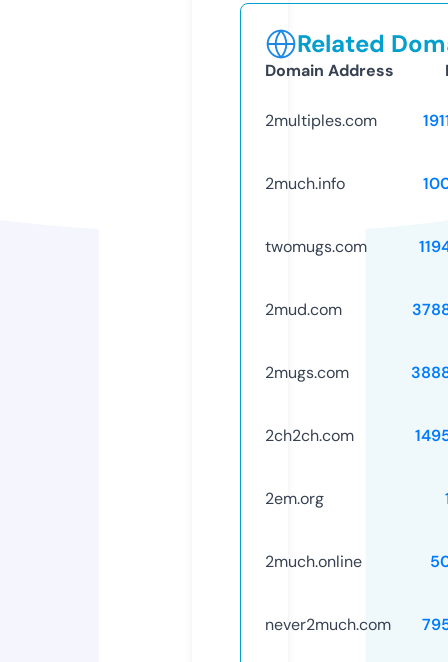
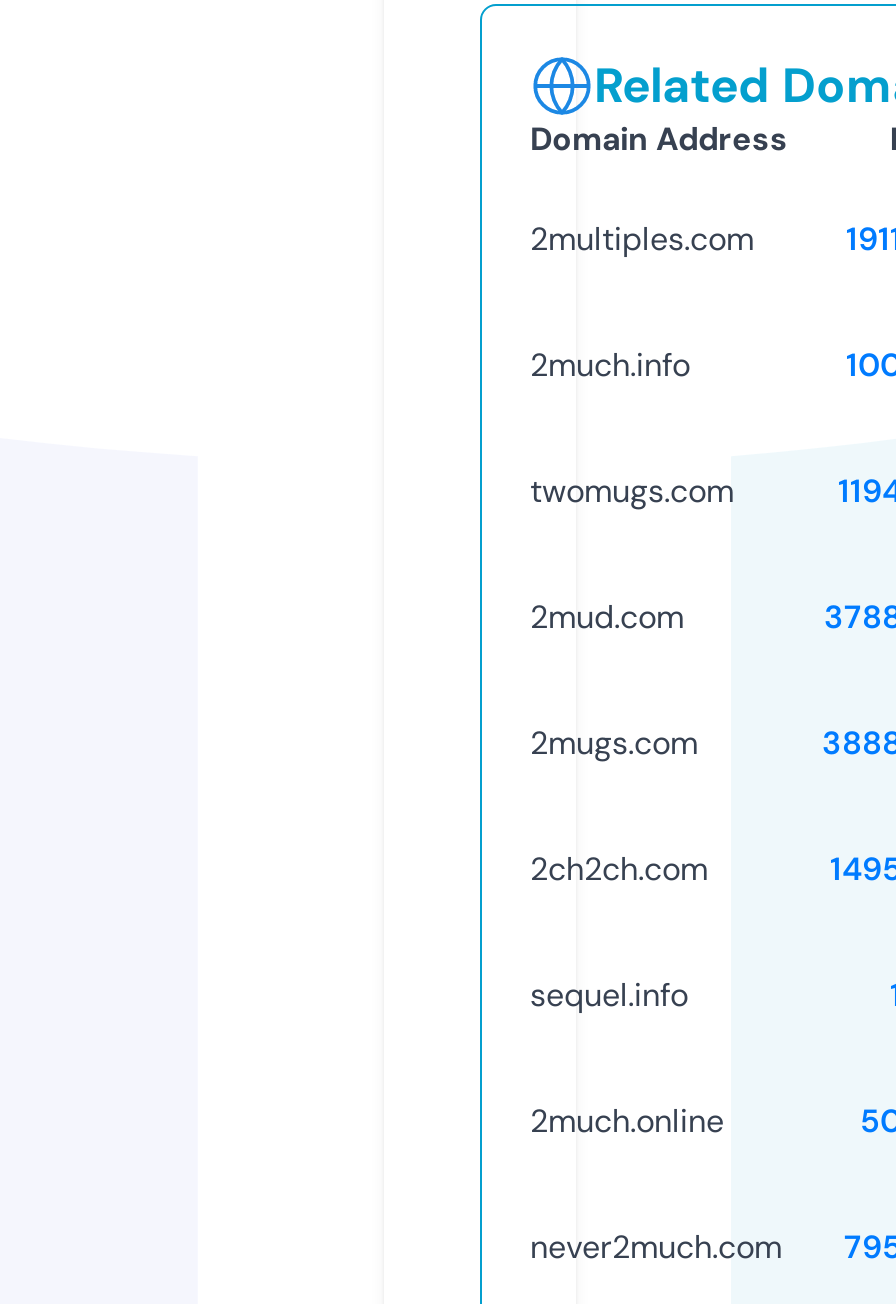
[265,488,324,509] 2em.org -> [530,974,688,1016] sequel.info

